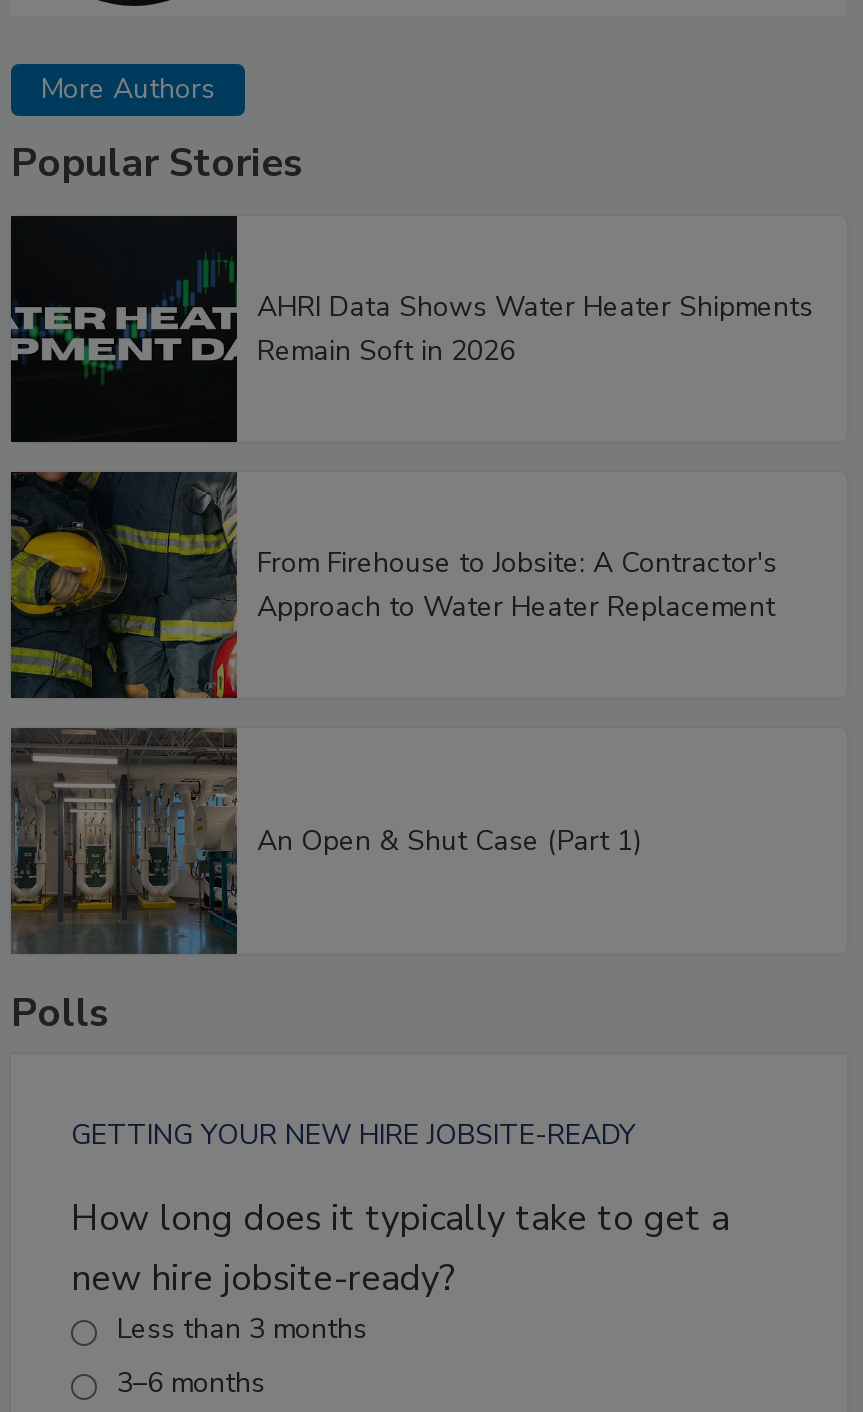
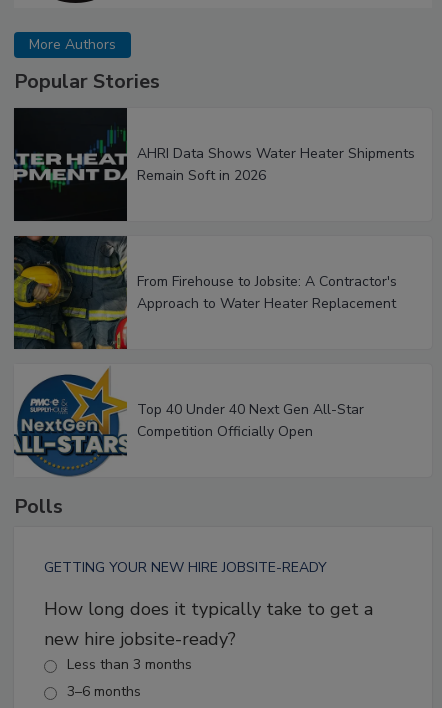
[9,726,641,956] [image] | An Open & Shut Case (Part 1) -> [14,364,364,477] [image] | Top 40 Under 40 Next Gen All-Star | Competition Officially Open

